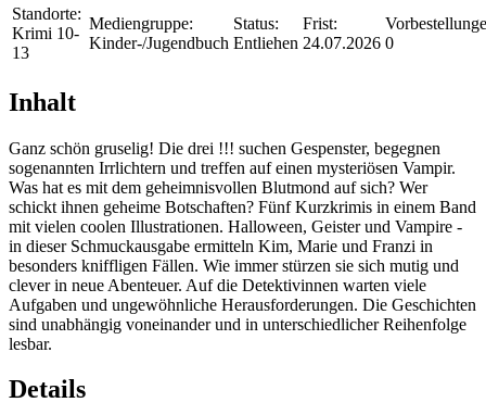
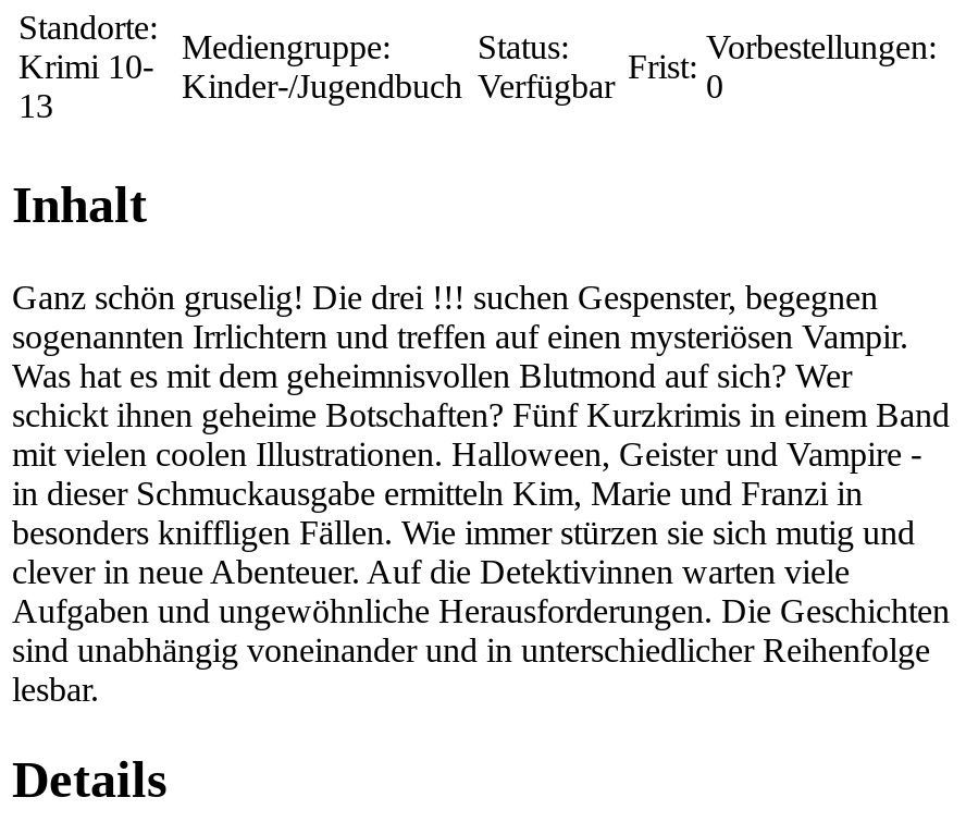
[233,33,298,52] Entliehen -> [478,67,615,104] Verfügbar
[303,33,381,52] 24.07.2026 -> none

